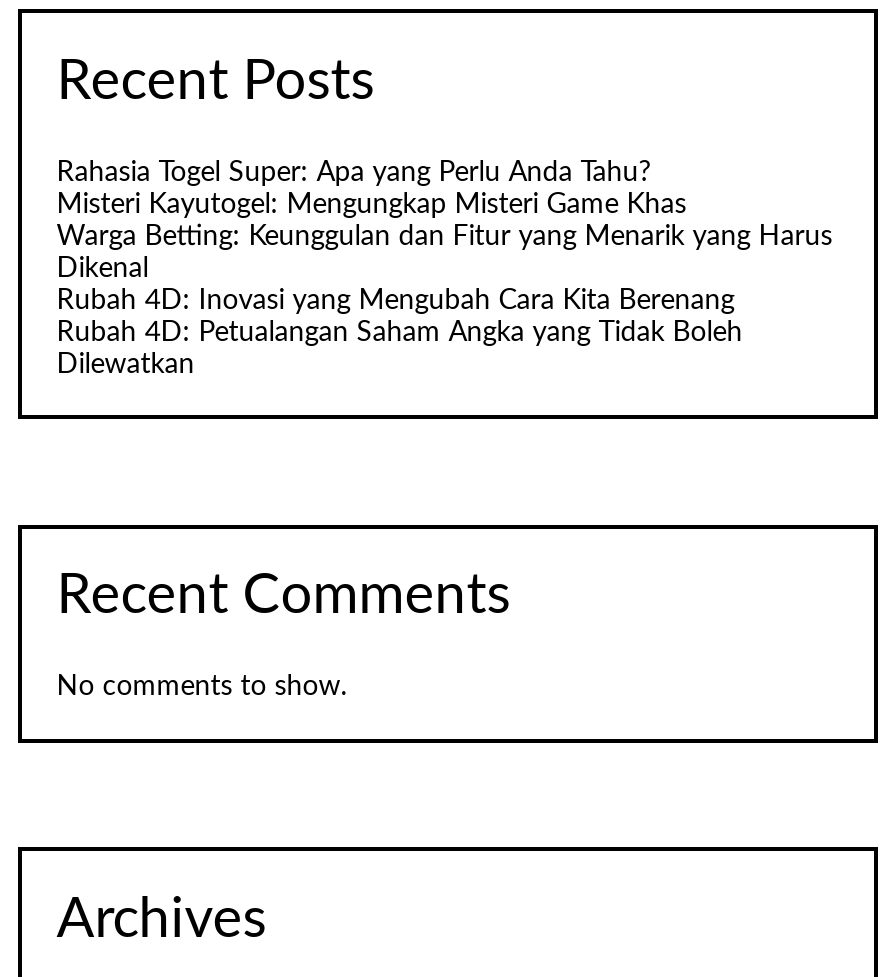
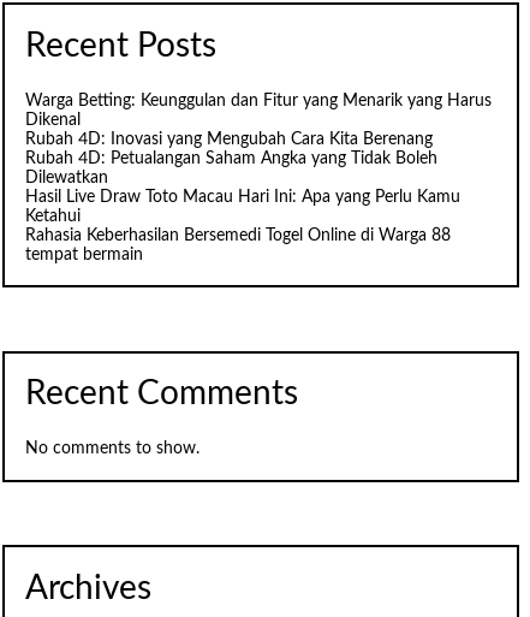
[56,158,686,218] Rahasia Togel Super: Apa yang Perlu Anda Tahu? | Misteri Kayutogel: Mengungkap Misteri Game Khas -> none
moved [56,222,832,378] -> [25,92,492,186]: Warga Betting: Keunggulan dan Fitur yang Menarik yang Harus | Dikenal | Rubah 4D: Inovasi yang Mengubah Cara Kita Berenang | Rubah 4D: Petualangan Saham Angka yang Tidak Boleh | Dilewatkan
none -> [25,188,461,263] Hasil Live Draw Toto Macau Hari Ini: Apa yang Perlu Kamu | Ketahui | Rahasia Keberhasilan Bersemedi Togel Online di Warga 88 | tempat bermain

